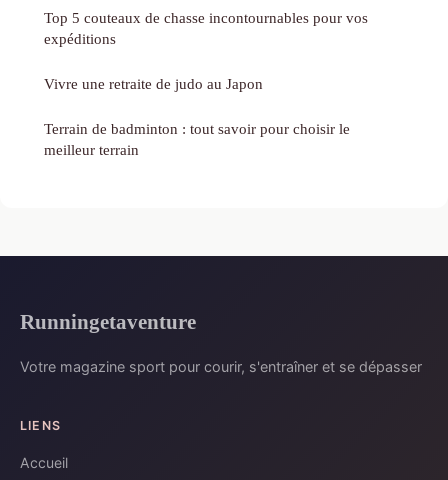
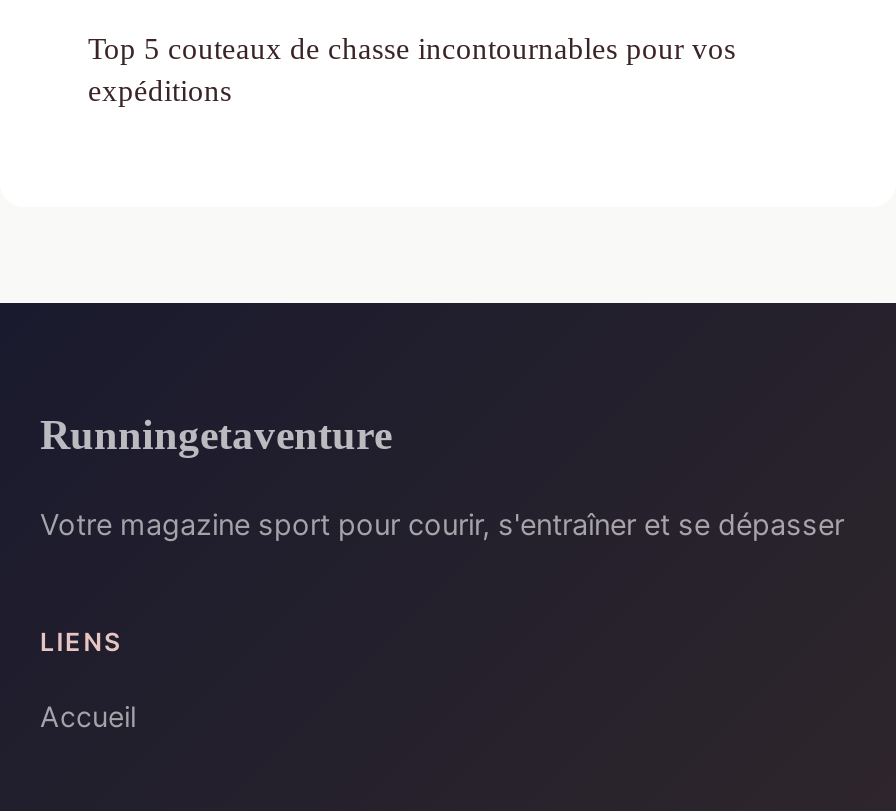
[44,75,350,158] Vivre une retraite de judo au Japon | Terrain de badminton : tout savoir pour choisir le | meilleur terrain -> none

